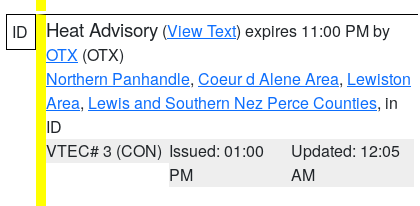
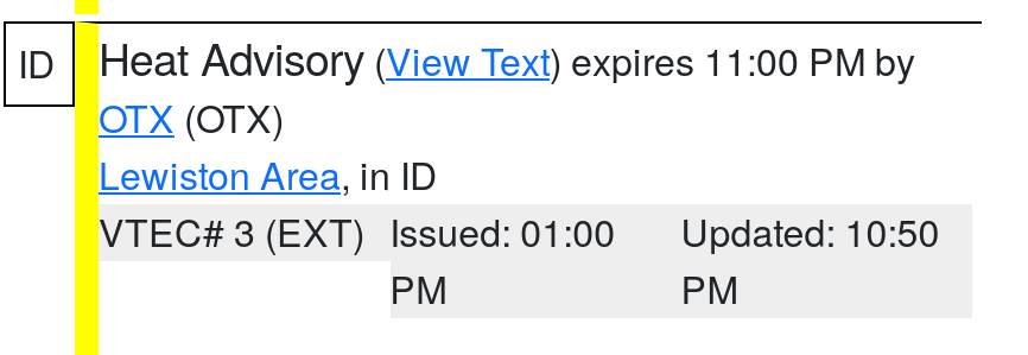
[46,67,411,162] Northern Panhandle, Coeur d Alene Area, Lewiston | Area, Lewis and Southern Nez Perce Counties, in | ID | VTEC# 3 (CON) Issued: 01:00 -> [99,147,615,259] Lewiston Area, in ID | VTEC# 3 (EXT) Issued: 01:00
[291,139,400,186] Updated: 12:05 | AM -> [681,204,939,316] Updated: 10:50 | PM

